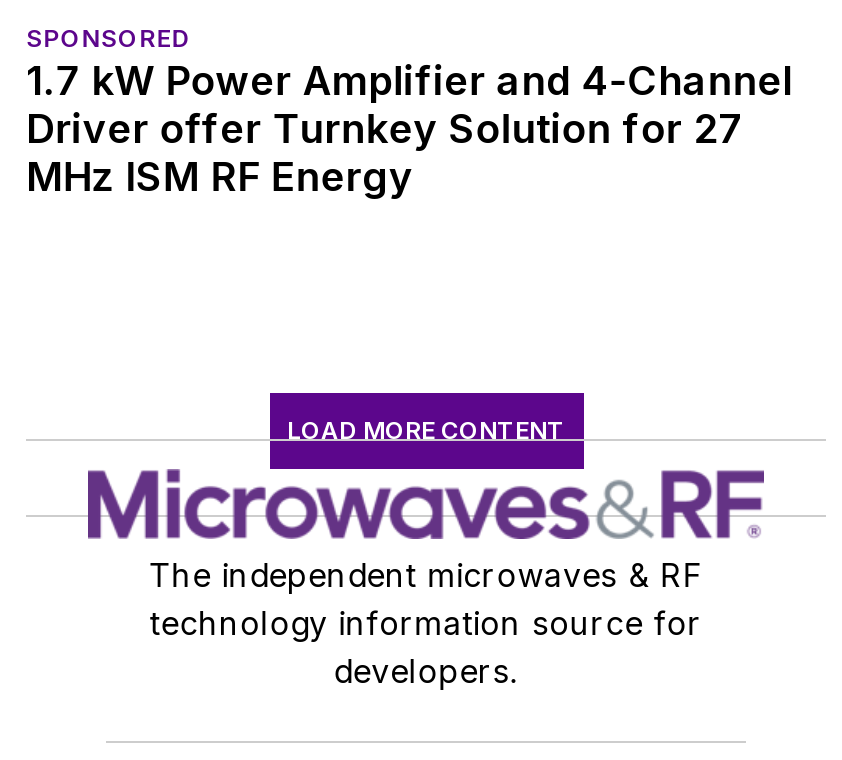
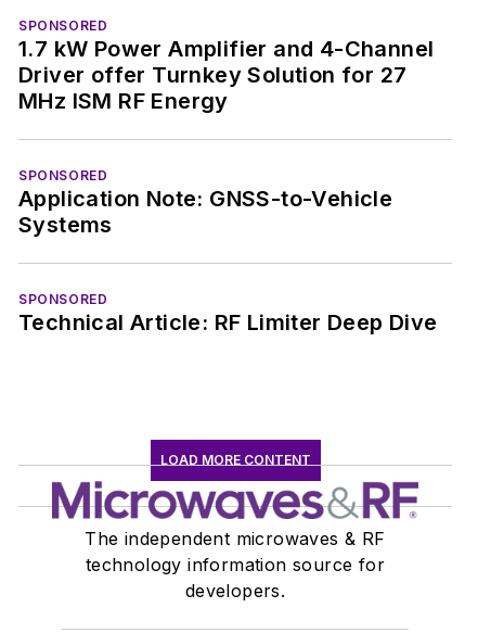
none -> [18,167,437,335] SPONSORED | Application Note: GNSS-to-Vehicle | Systems | SPONSORED | Technical Article: RF Limiter Deep Dive

